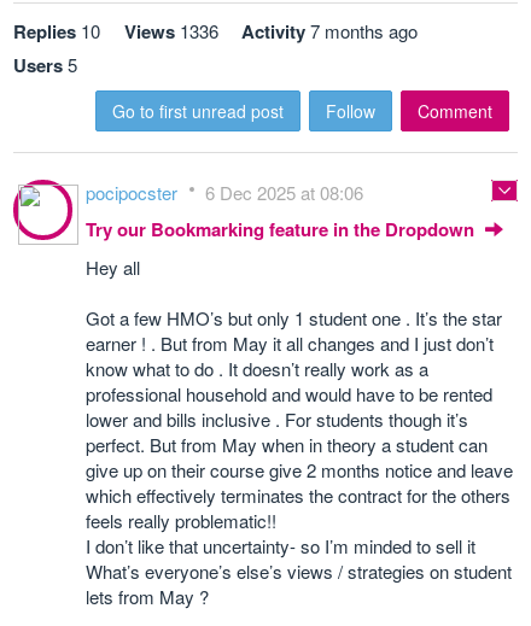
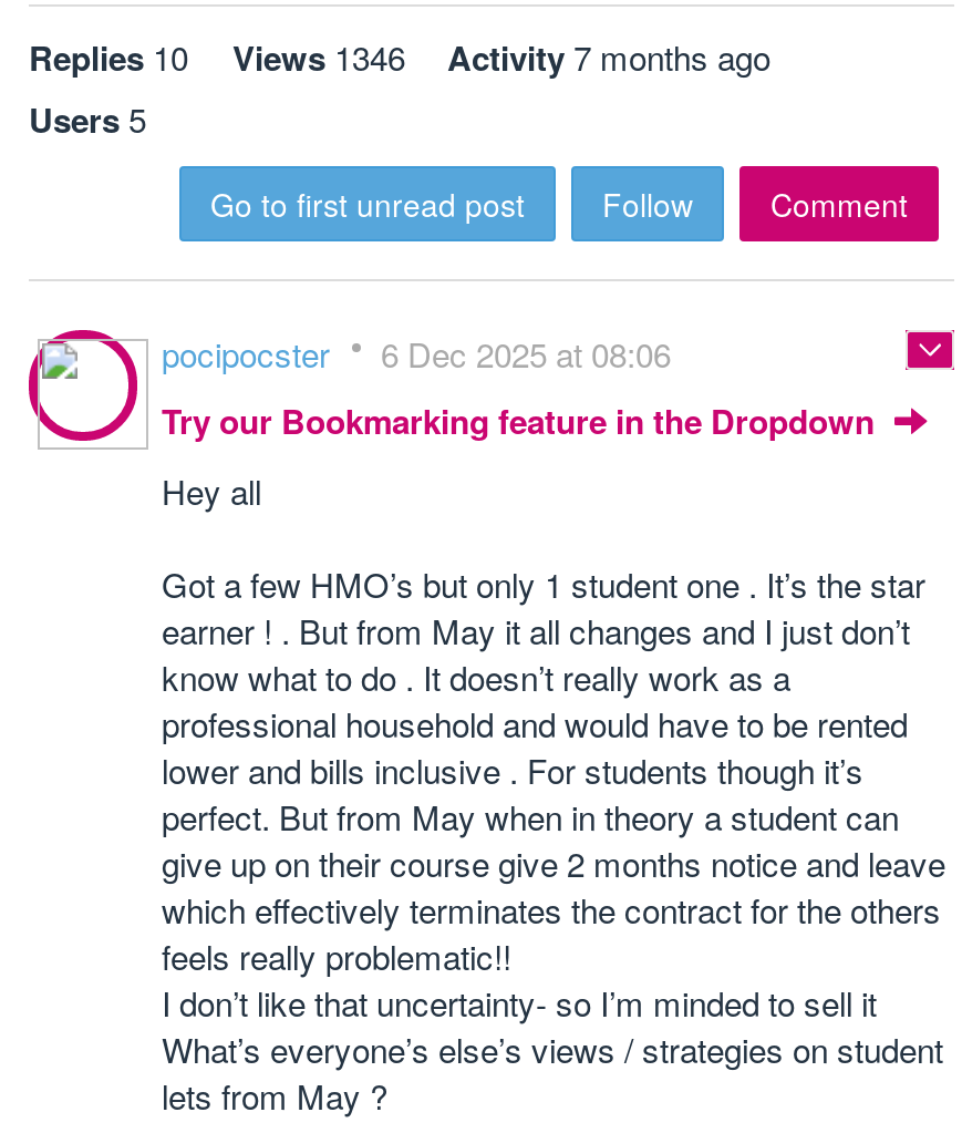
[13,18,418,45] Replies 10 Views 1336 Activity 7 months ago -> [29,33,770,82] Replies 10 Views 1346 Activity 7 months ago

